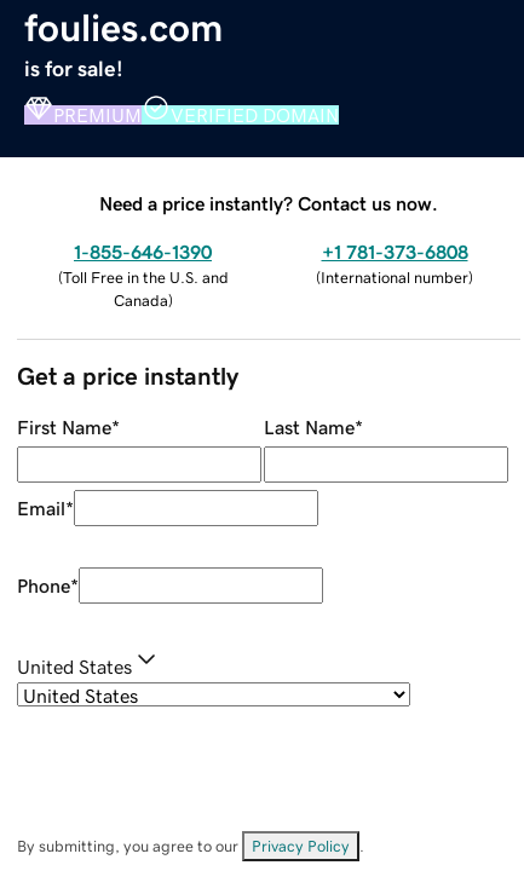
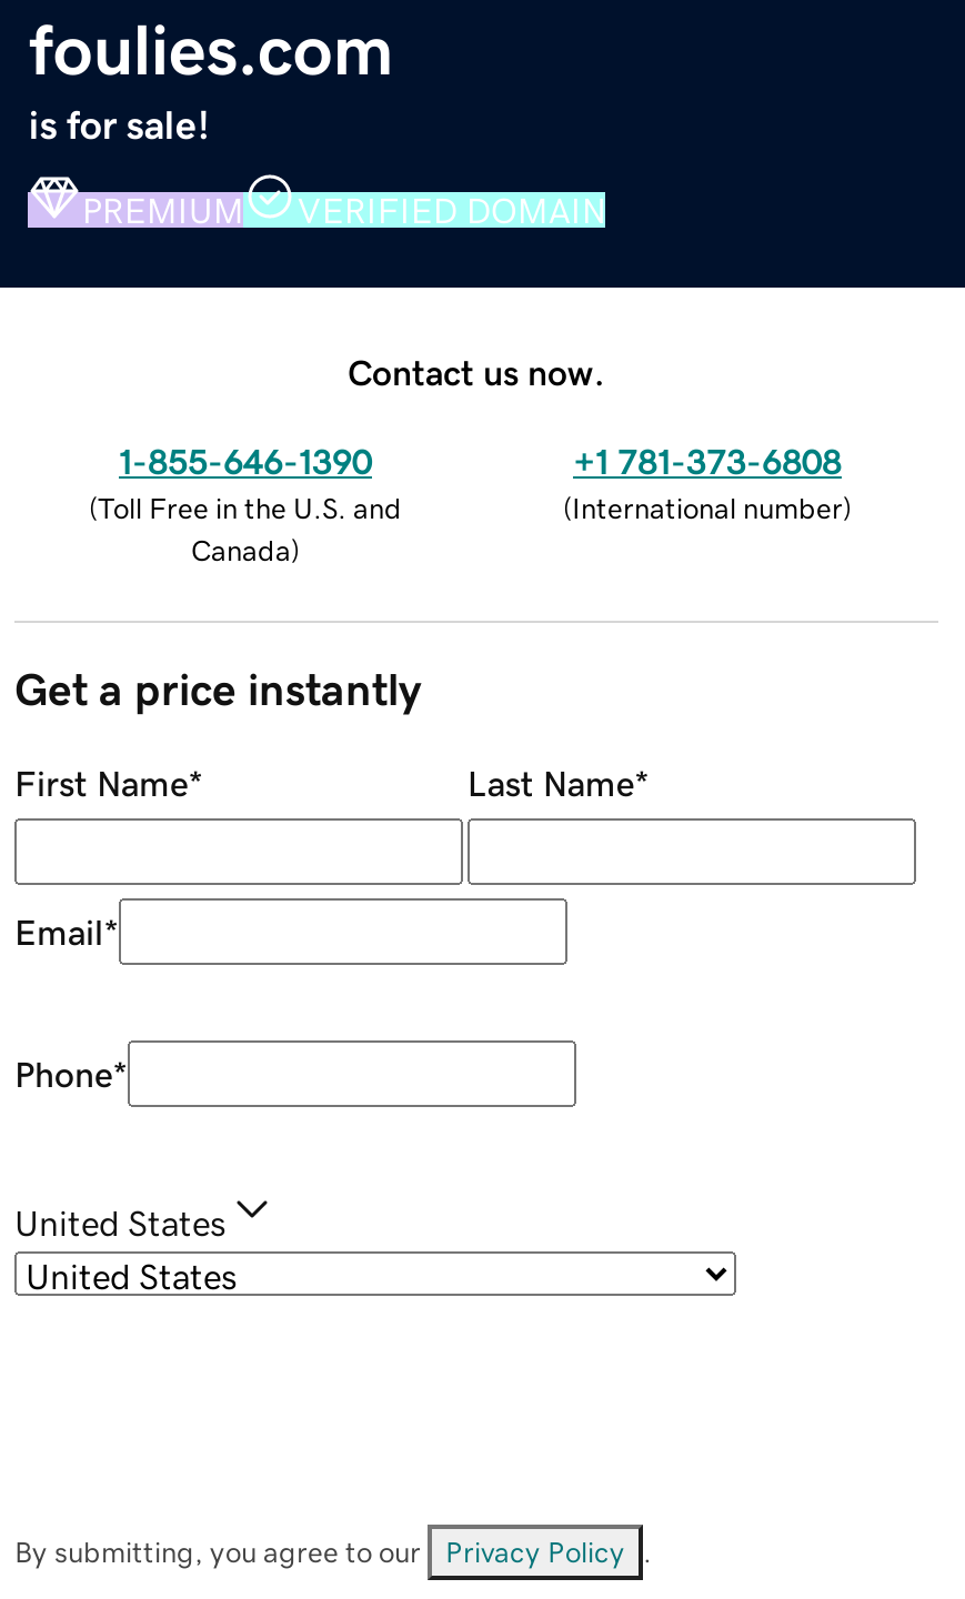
[99,193,438,212] Need a price instantly? Contact us now. -> [348,353,605,389] Contact us now.

